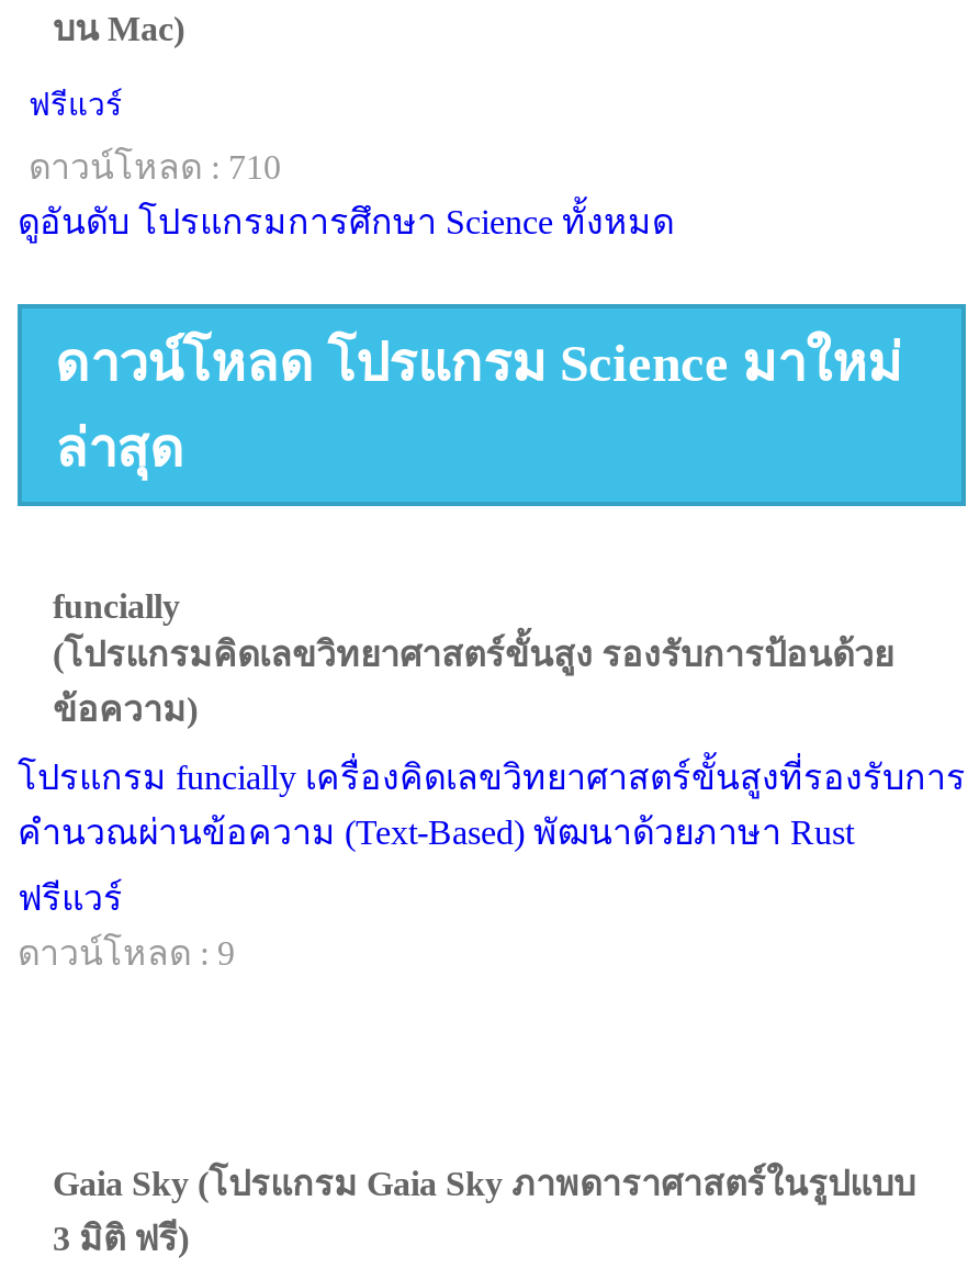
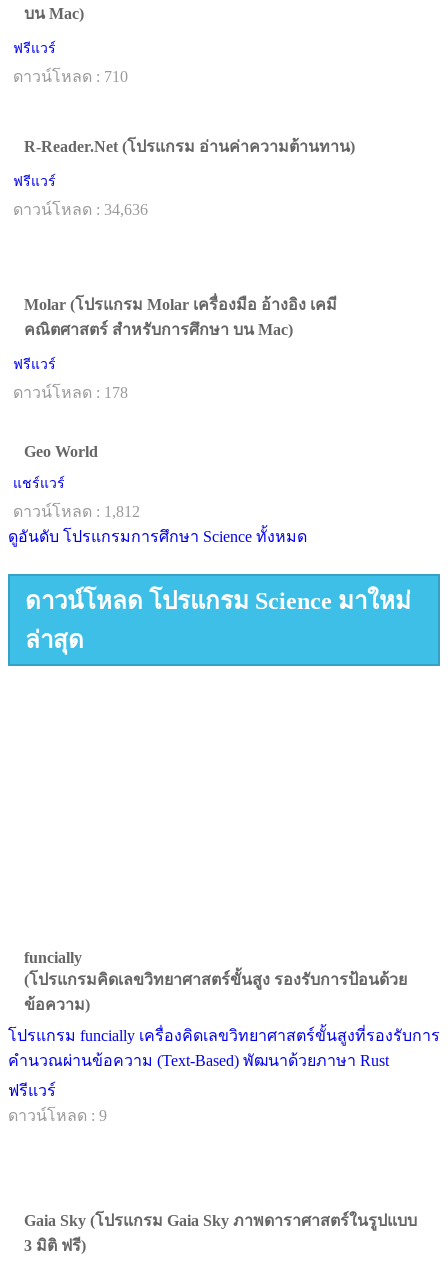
none -> [13,138,355,218] R-Reader.Net (โปรแกรม อ่านค่าความต้านทาน) | ฟรีแวร์ | ดาวน์โหลด : 34,636
none -> [13,296,337,401] Molar (โปรแกรม Molar เครื่องมือ อ้างอิง เคมี | คณิตศาสตร์ สำหรับการศึกษา บน Mac) | ฟรีแวร์ | ดาวน์โหลด : 178
none -> [13,443,140,520] Geo World | แชร์แวร์ | ดาวน์โหลด : 1,812

